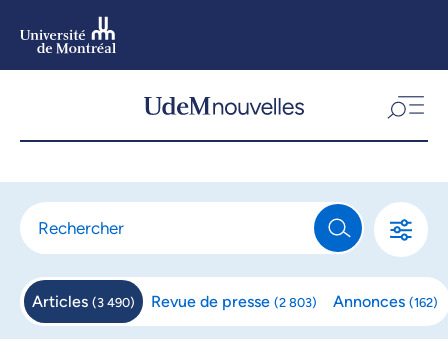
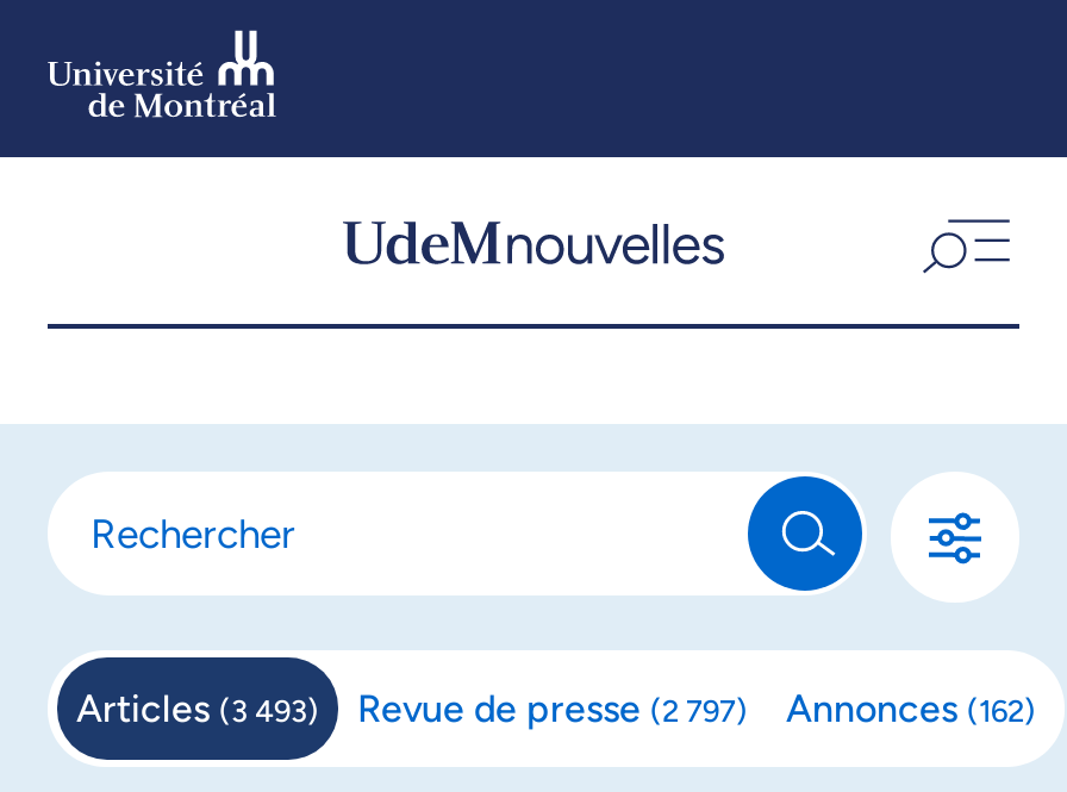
[32,292,135,311] Articles (3 490) -> [76,685,319,730] Articles (3 493)
[151,292,317,311] Revue de presse (2 803) -> [357,685,748,730] Revue de presse (2 797)

